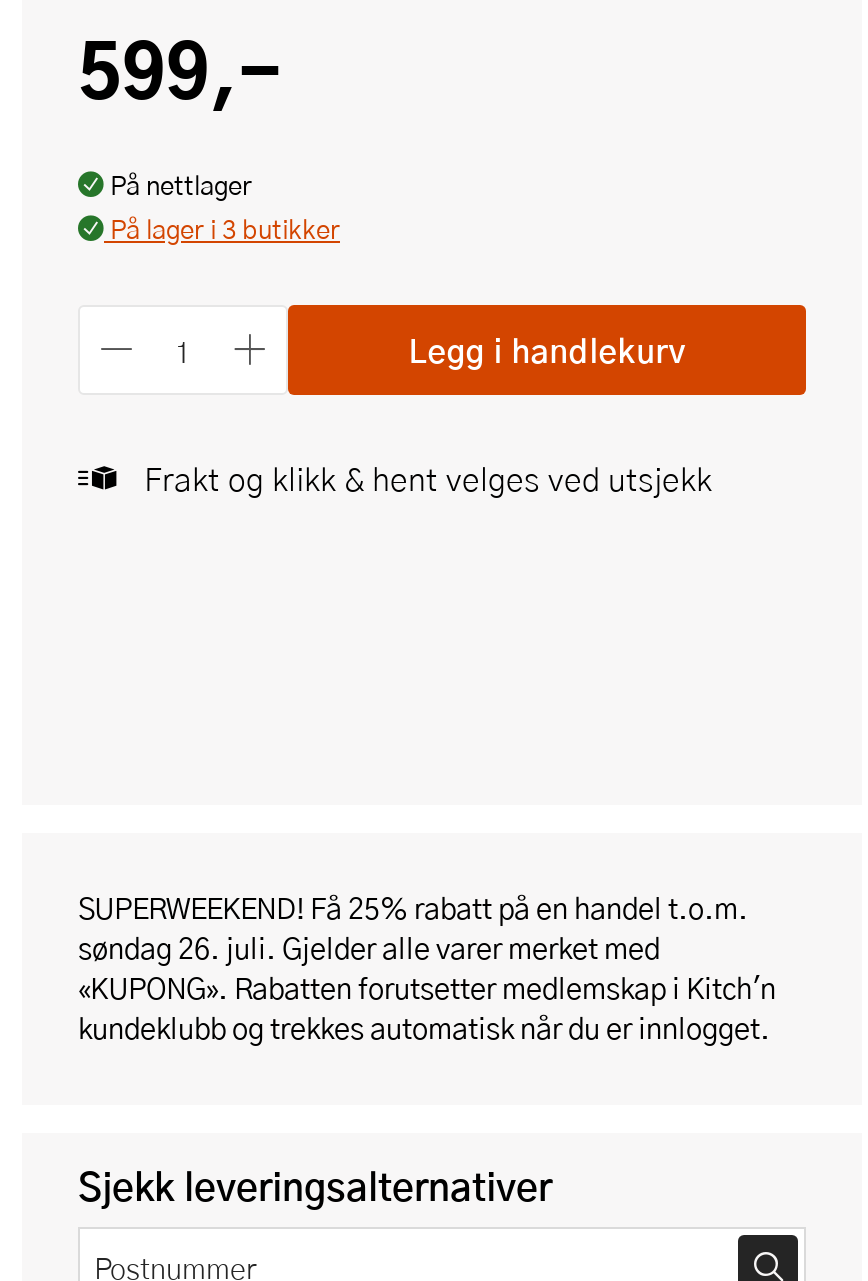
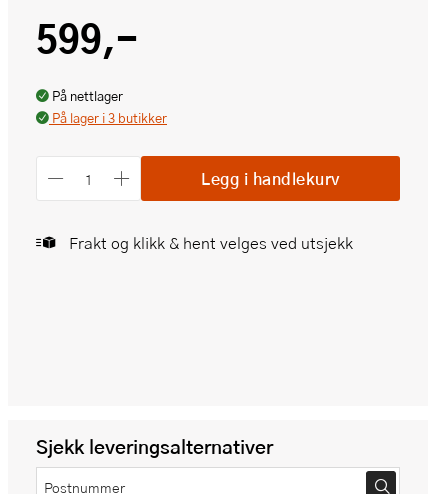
[78,887,776,1049] SUPERWEEKEND! Få 25% rabatt på en handel t.o.m. | søndag 26. juli. Gjelder alle varer merket med | «KUPONG». Rabatten forutsetter medlemskap i Kitch'n | kundeklubb og trekkes automatisk når du er innlogget. -> none

